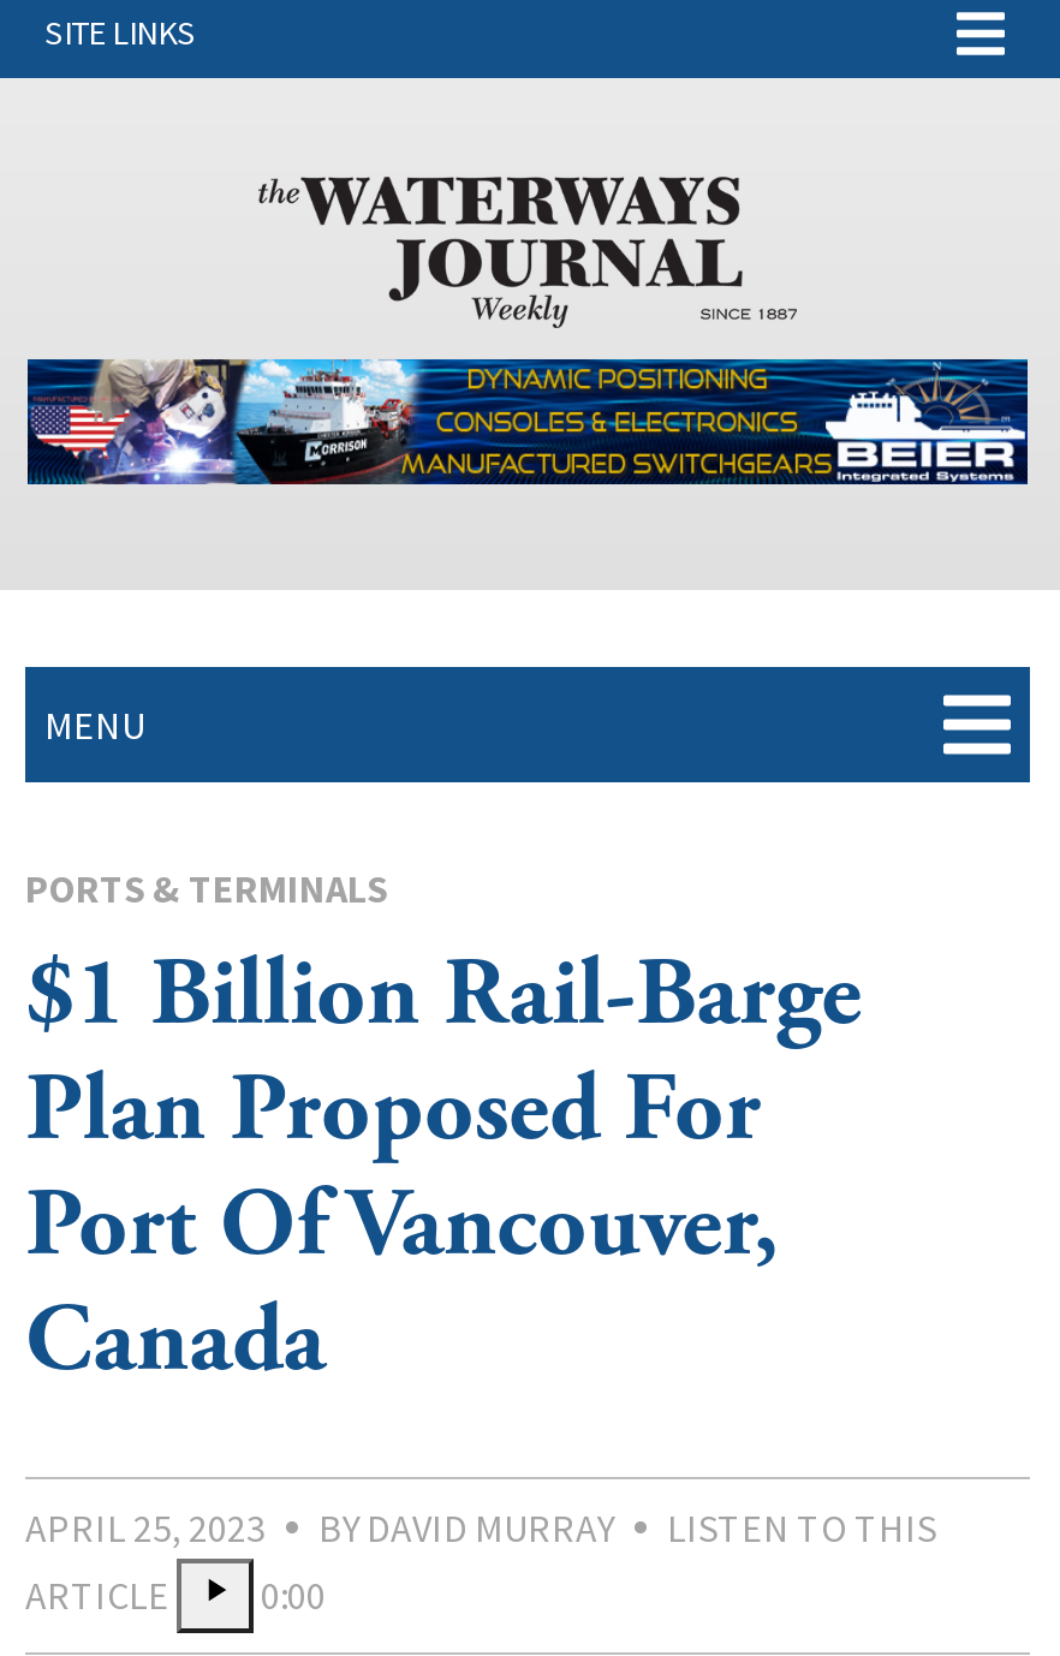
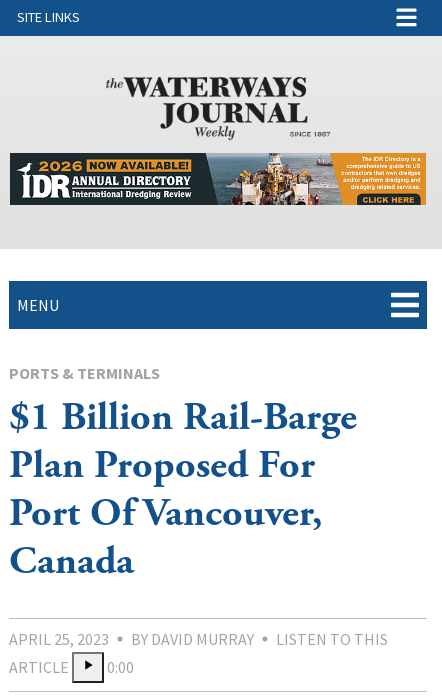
[28,357,1030,487] [image] -> [10,152,427,206] [image]

